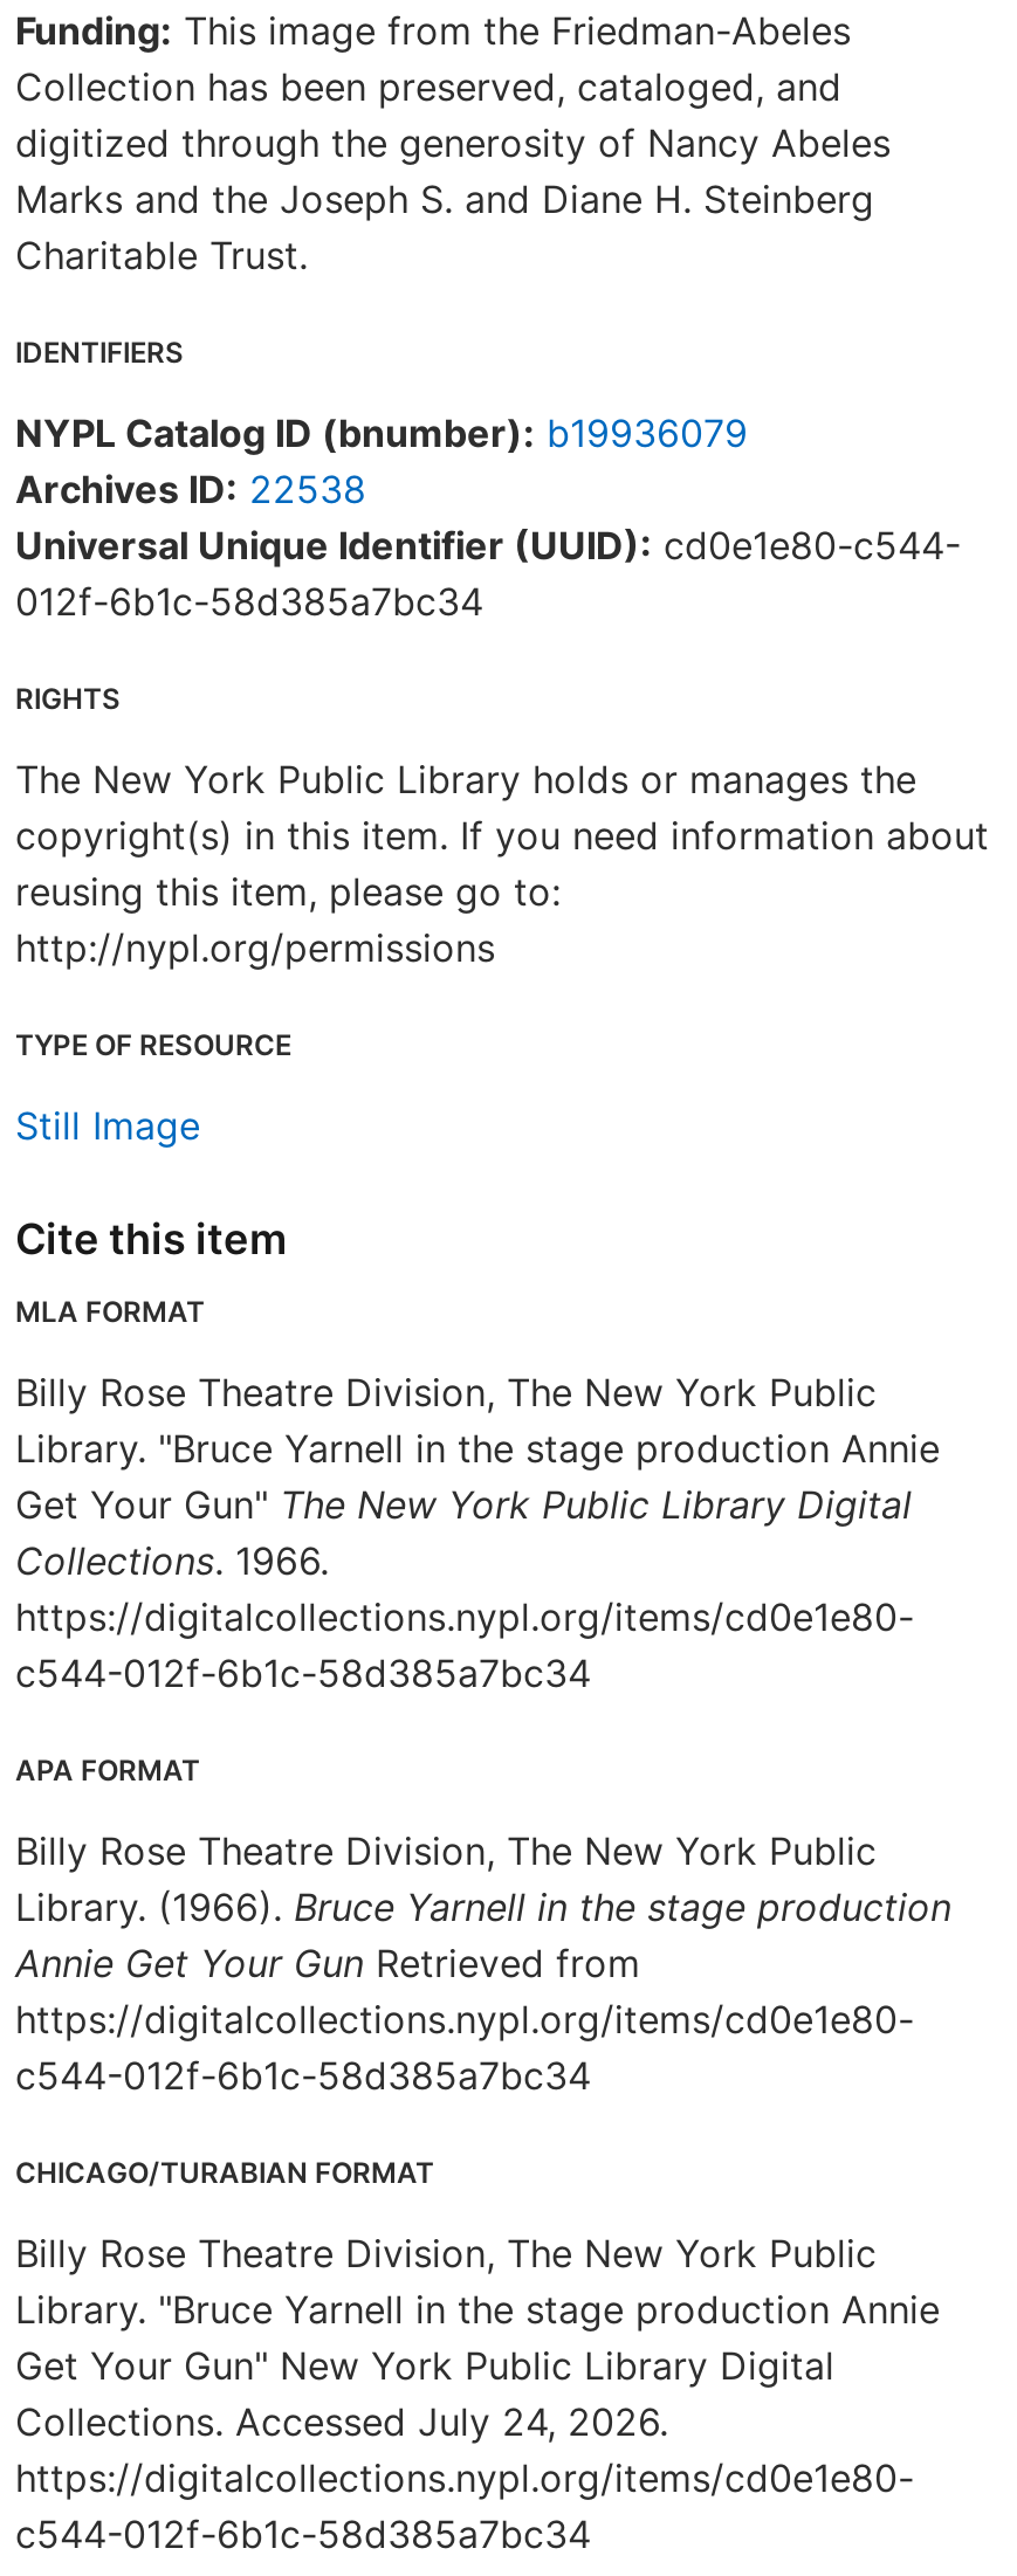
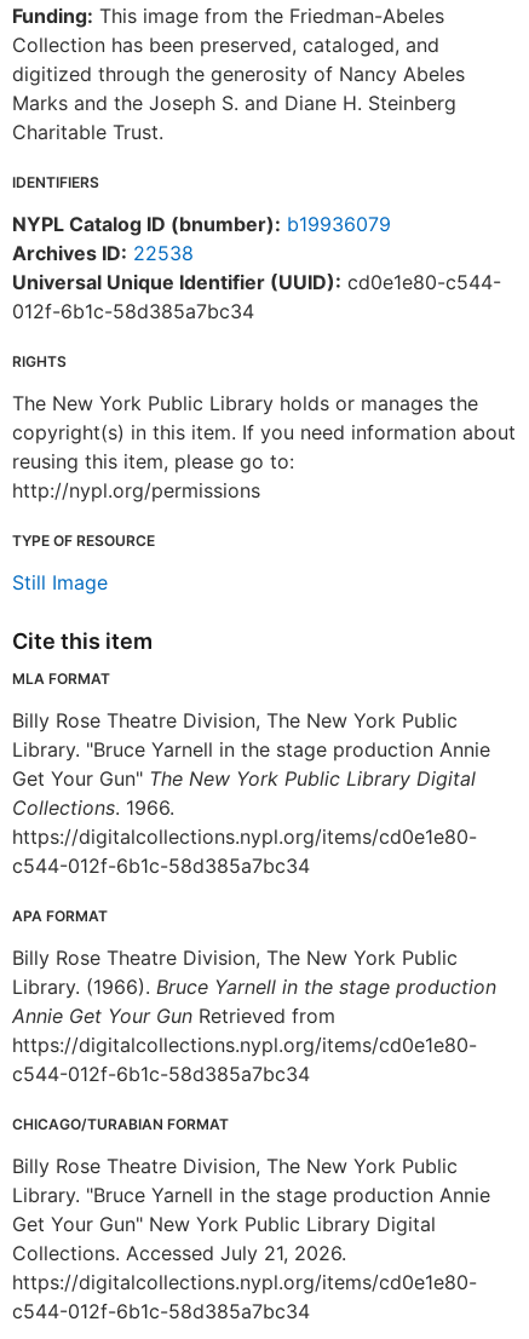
[15,2398,668,2445] Collections. Accessed July 24, 2026. -> [12,1241,346,1265] Collections. Accessed July 21, 2026.

